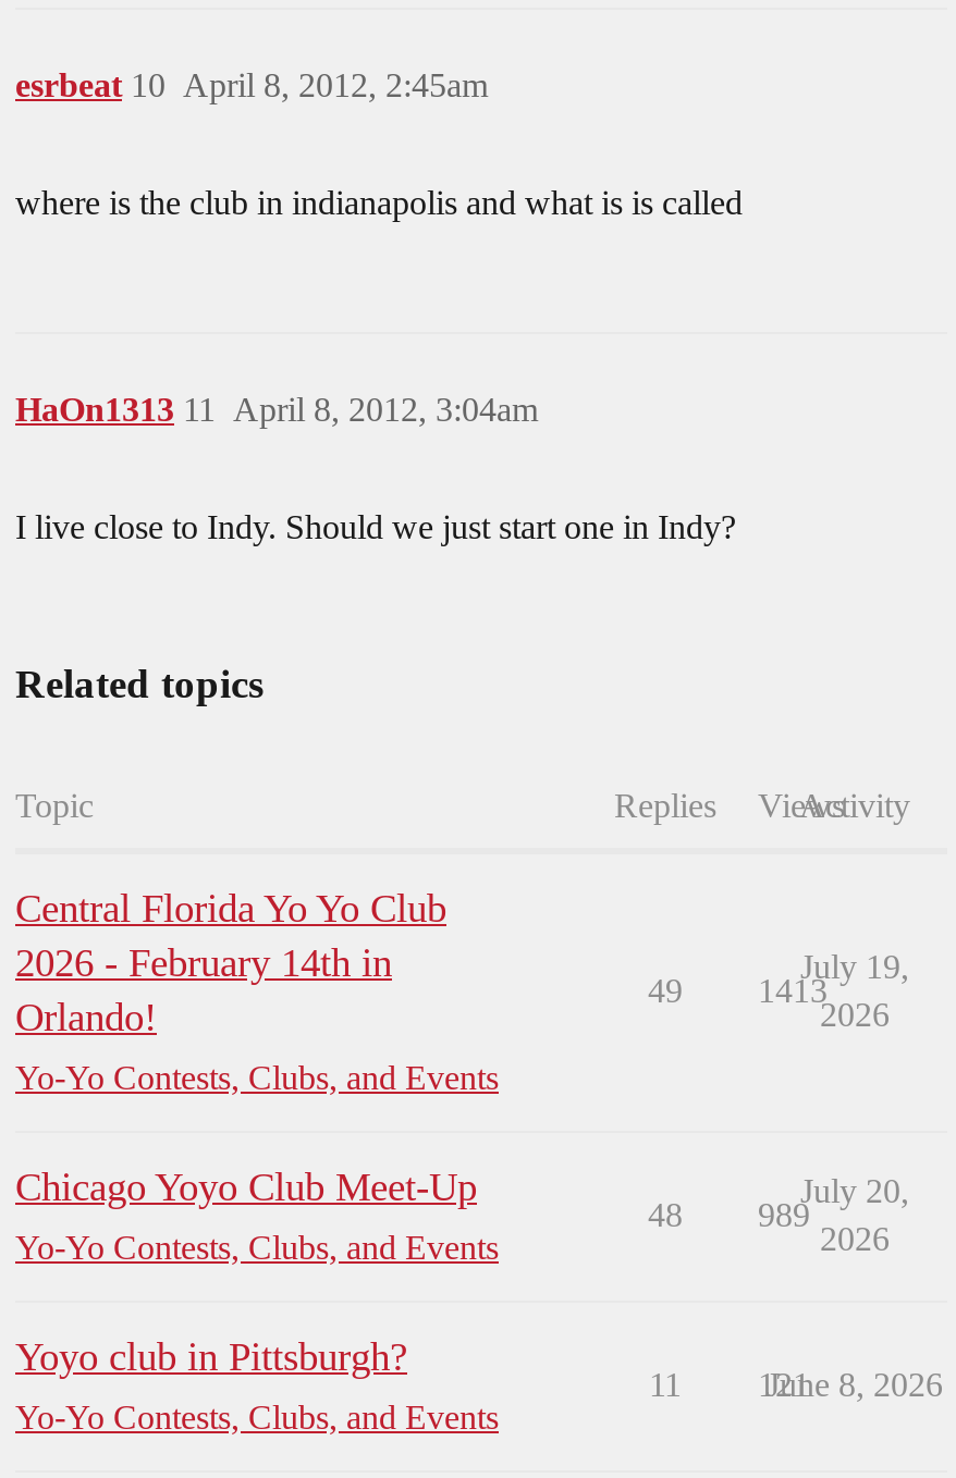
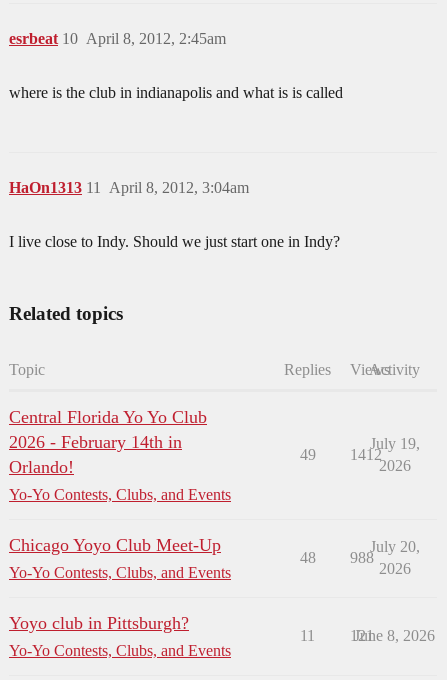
[758,972,828,1009] 1413 -> [350,446,382,463] 1412
[758,1196,810,1233] 989 -> [350,549,374,566] 988

